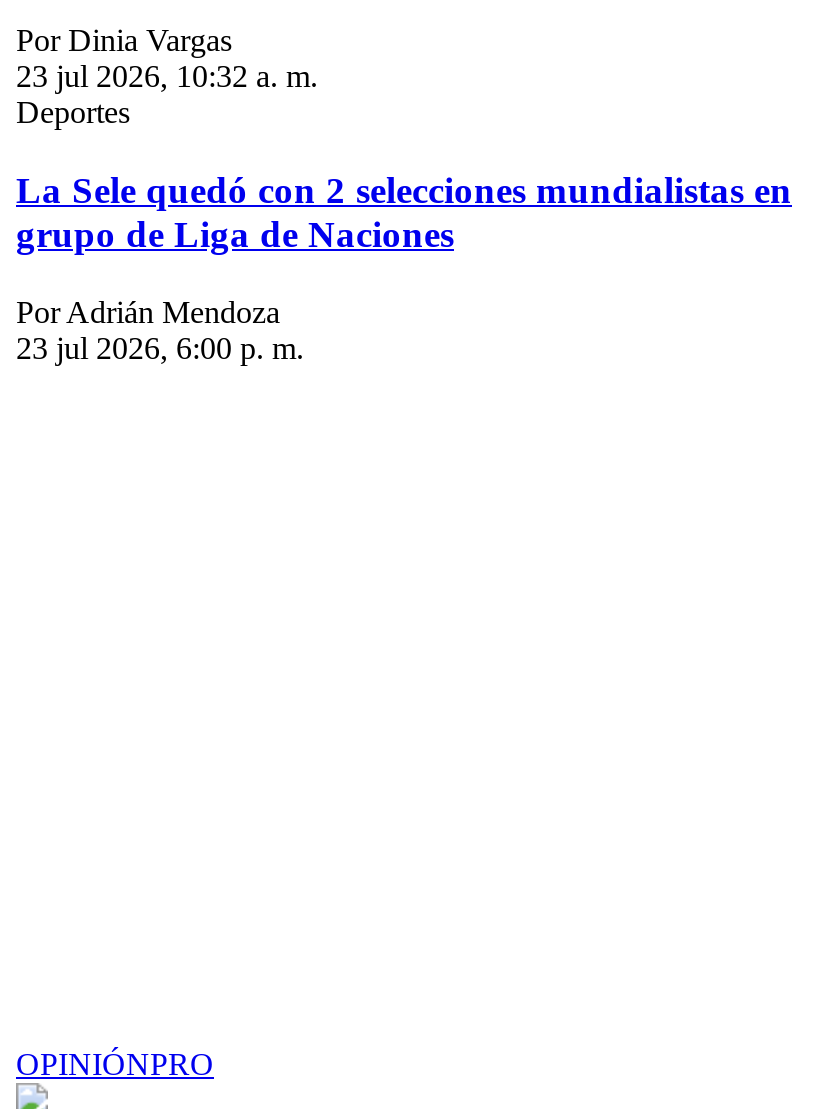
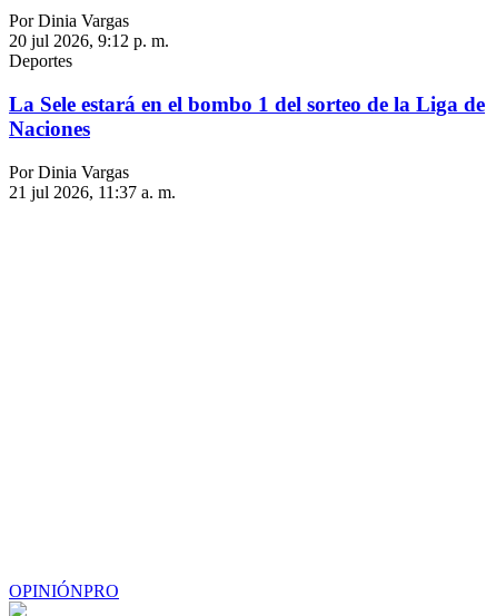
[16,59,318,93] 23 jul 2026, 10:32 a. m. -> [9,31,169,50] 20 jul 2026, 9:12 p. m.
[16,169,792,255] La Sele quedó con 2 selecciones mundialistas en | grupo de Liga de Naciones -> [9,92,485,140] La Sele estará en el bombo 1 del sorteo de la Liga de | Naciones
[16,294,304,364] Por Adrián Mendoza | 23 jul 2026, 6:00 p. m. -> [9,162,176,201] Por Dinia Vargas | 21 jul 2026, 11:37 a. m.

